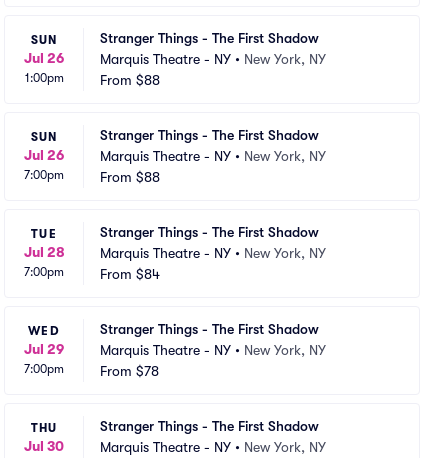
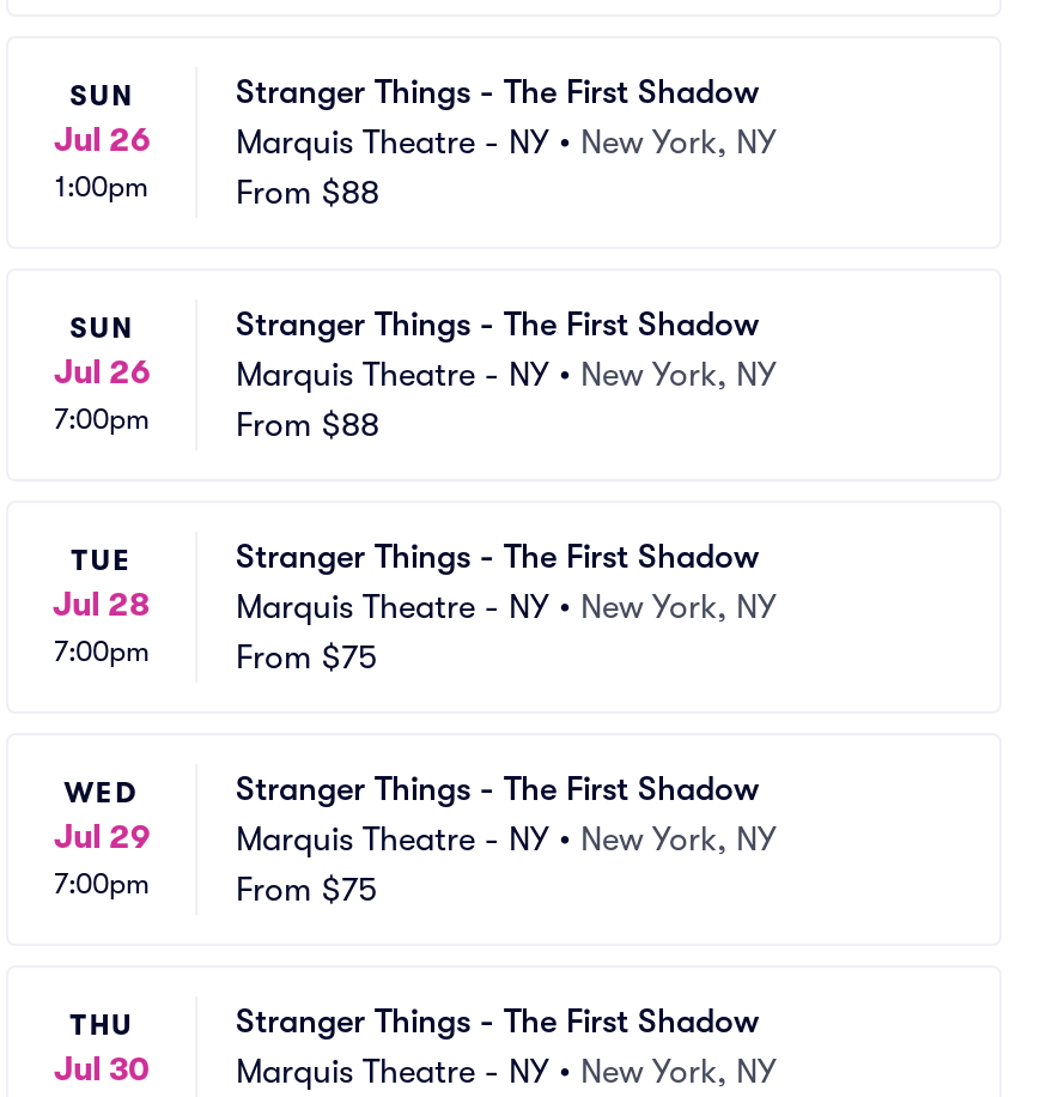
[100,266,160,282] From $84 -> [236,637,377,675] From $75
[100,363,159,379] From $78 -> [236,869,377,908] From $75

